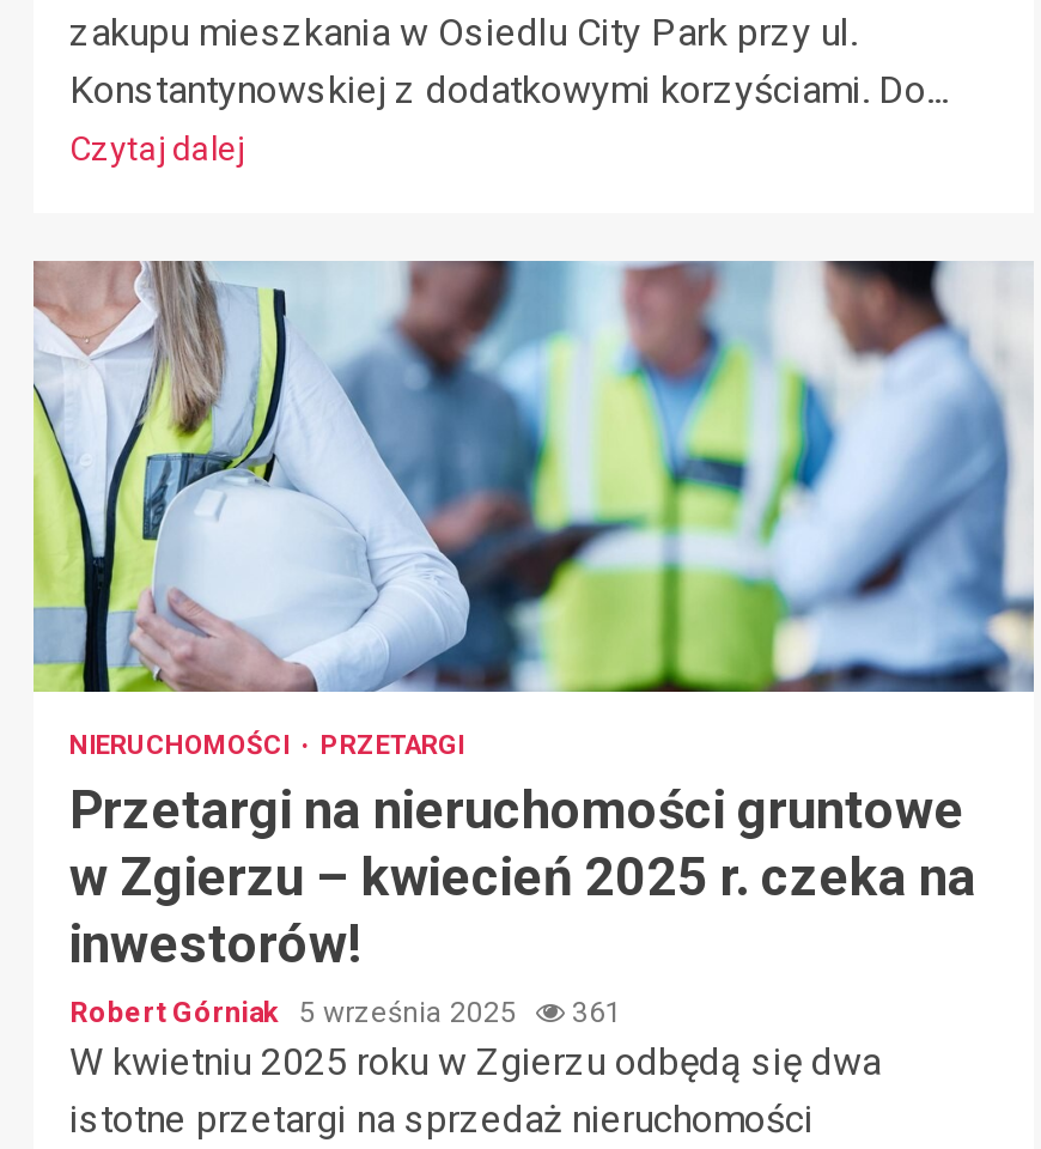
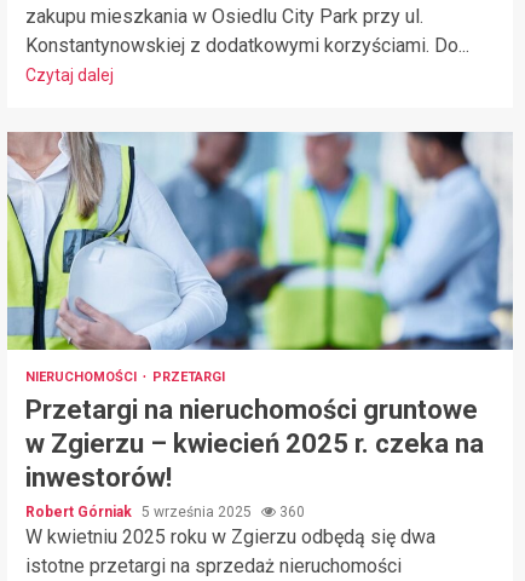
[69,996,622,1029] Robert Górniak 5 września 2025 361 -> [25,504,305,520] Robert Górniak 5 września 2025 360

